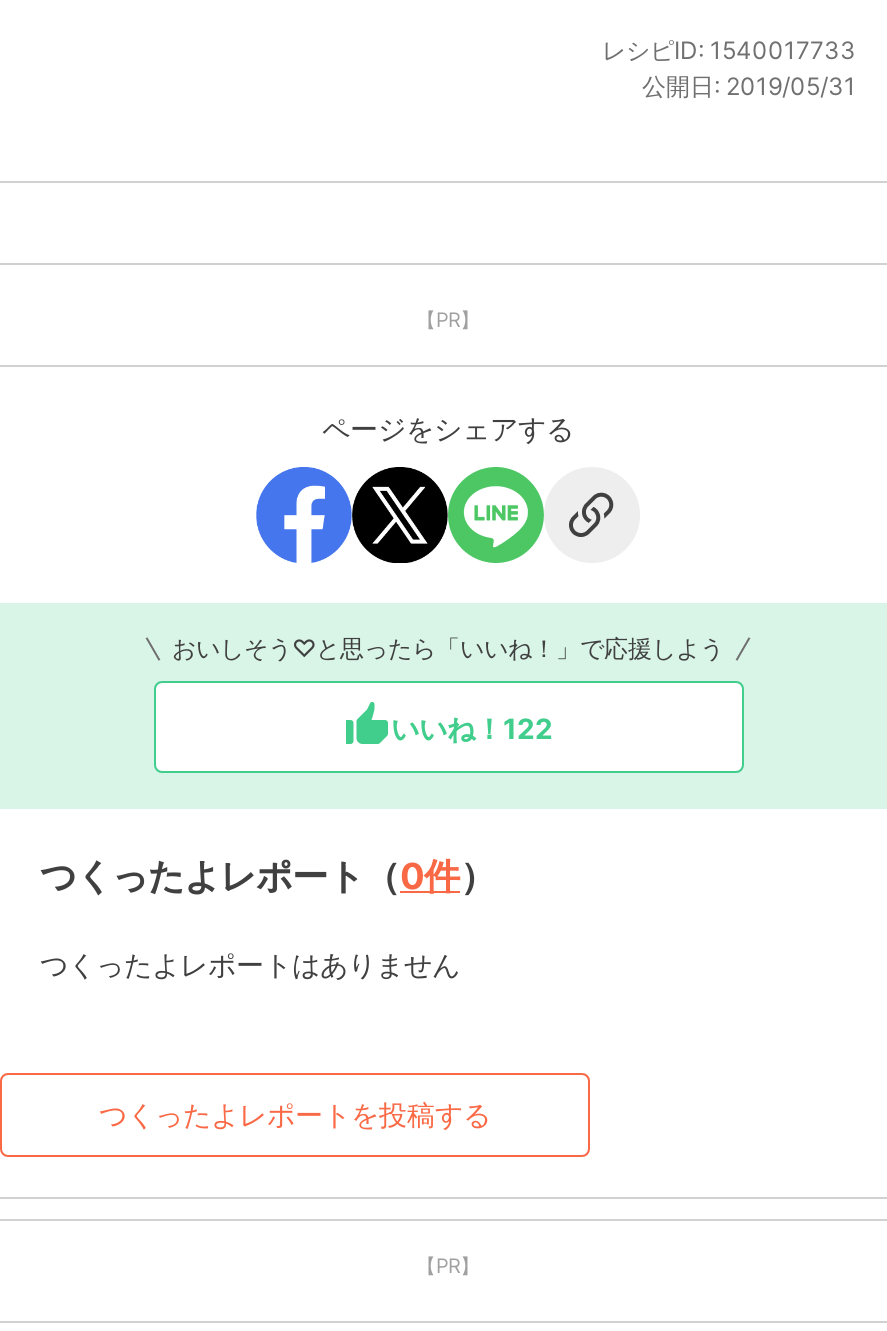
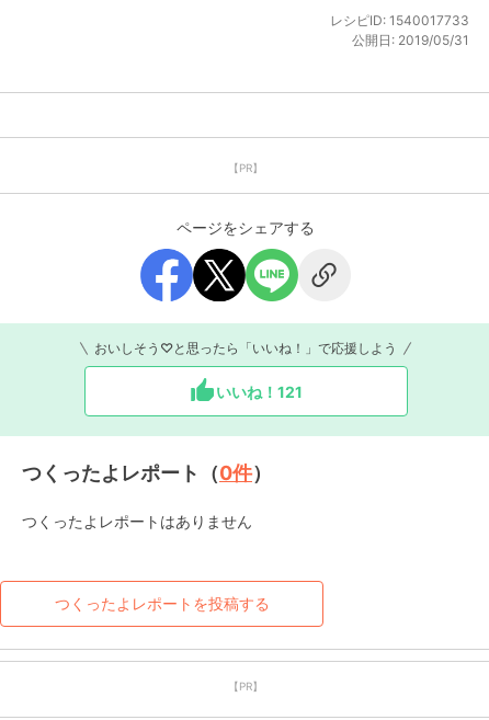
[391,710,553,744] いいね！122 -> [215,382,302,401] いいね！121

